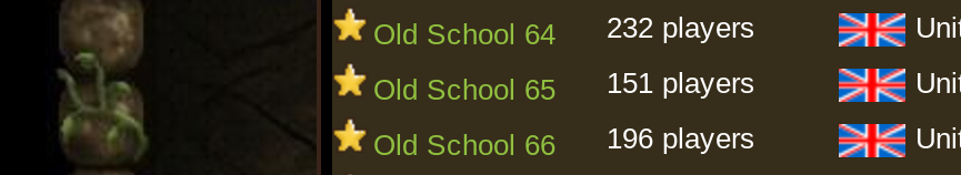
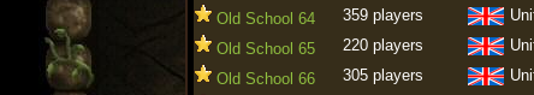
[373,11,755,51] Old School 64 232 players -> [216,6,423,28] Old School 64 359 players
[373,66,755,106] Old School 65 151 players -> [216,36,423,58] Old School 65 220 players
[373,122,755,162] Old School 66 196 players -> [216,66,423,88] Old School 66 305 players

